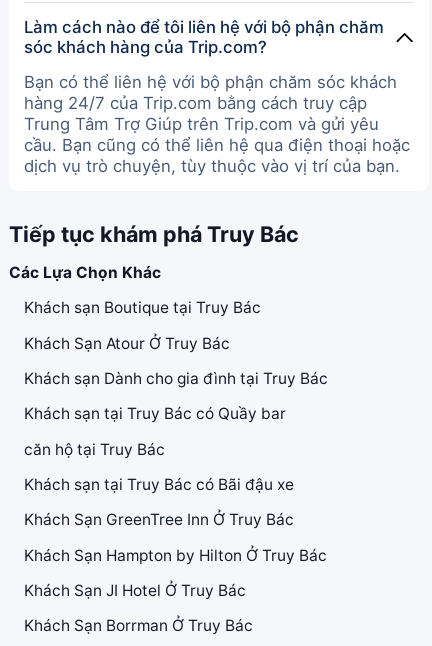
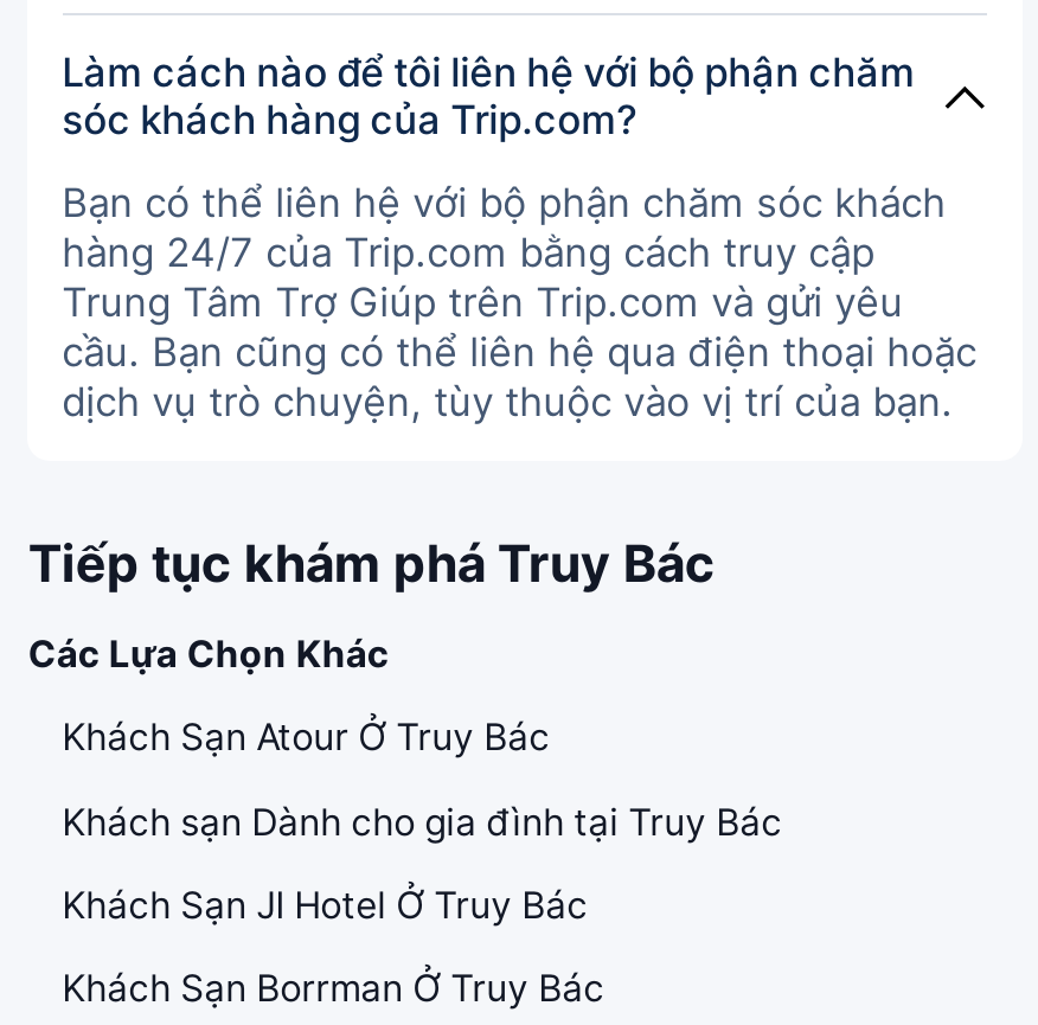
[24,298,261,317] Khách sạn Boutique tại Truy Bác -> none
[24,404,327,565] Khách sạn tại Truy Bác có Quầy bar | căn hộ tại Truy Bác | Khách sạn tại Truy Bác có Bãi đậu xe | Khách Sạn GreenTree Inn Ở Truy Bác | Khách Sạn Hampton by Hilton Ở Truy Bác -> none

